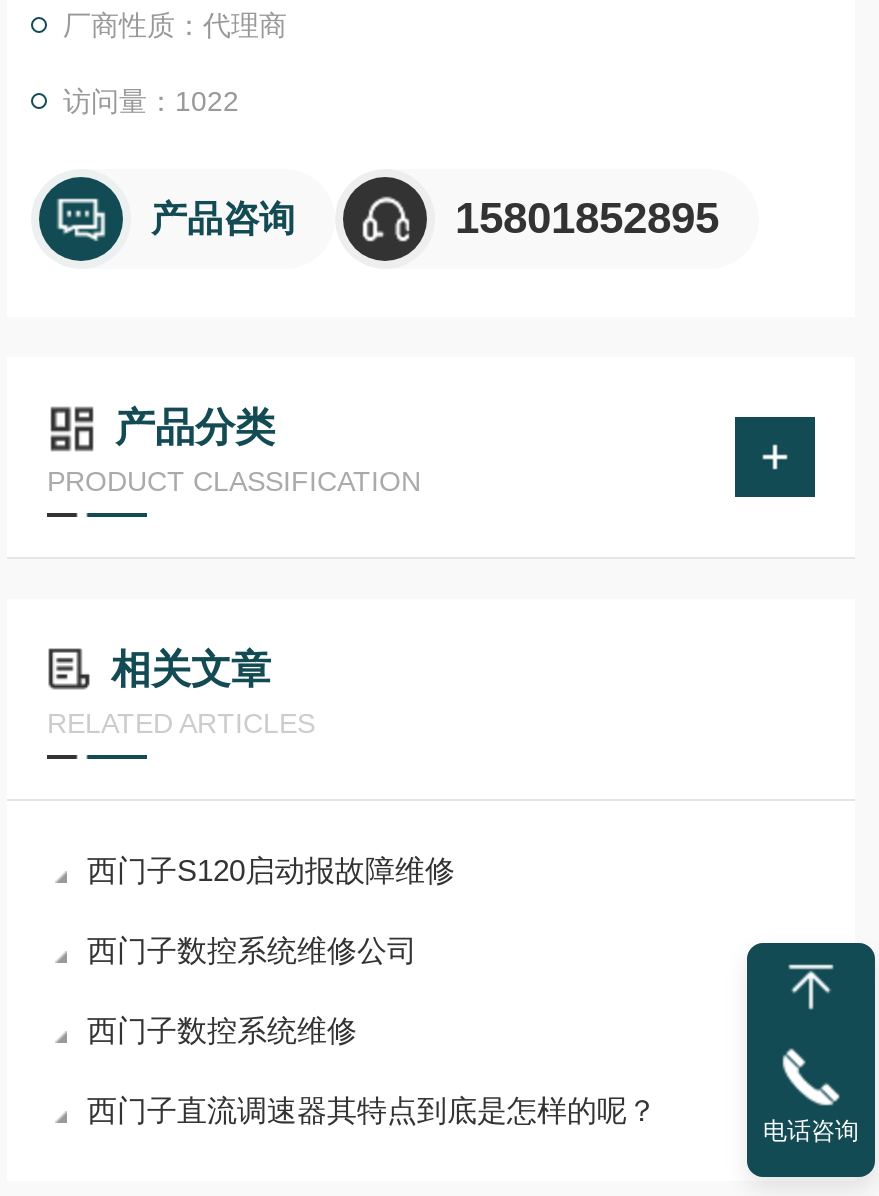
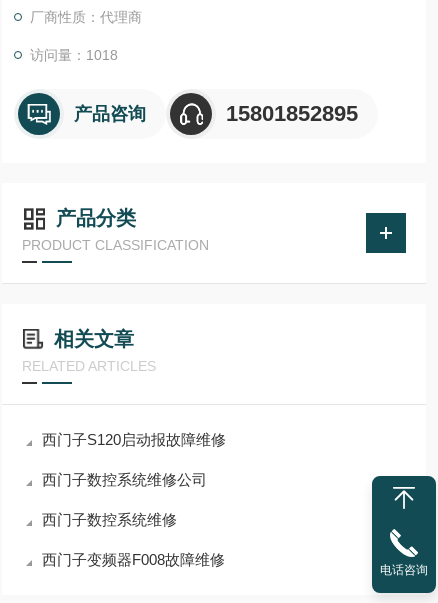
[63,85,239,117] 访问量：1022 -> [30,47,118,63] 访问量：1018
[87,1093,657,1127] 西门子直流调速器其特点到底是怎样的呢？ -> [42,551,225,568] 西门子变频器F008故障维修

